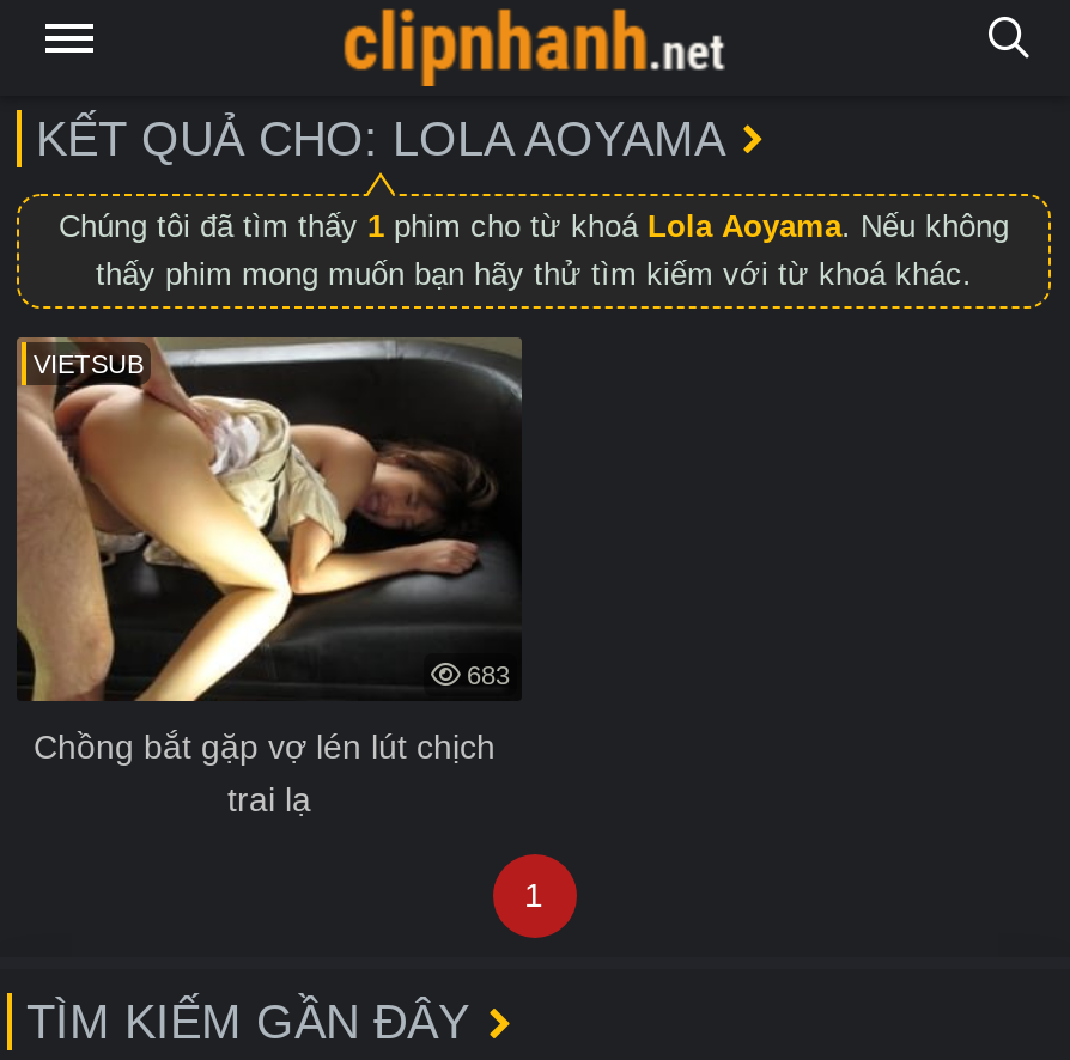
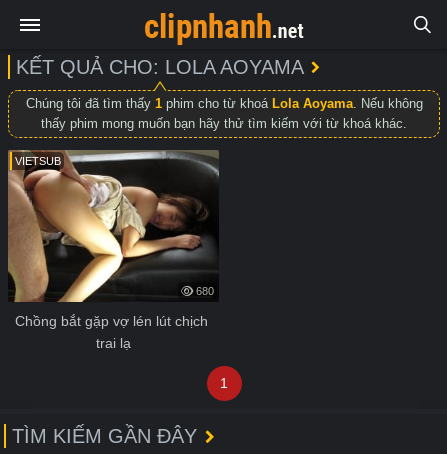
[460,660,510,689] 683 -> [193,285,214,297] 680

